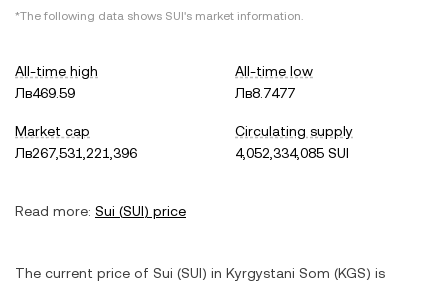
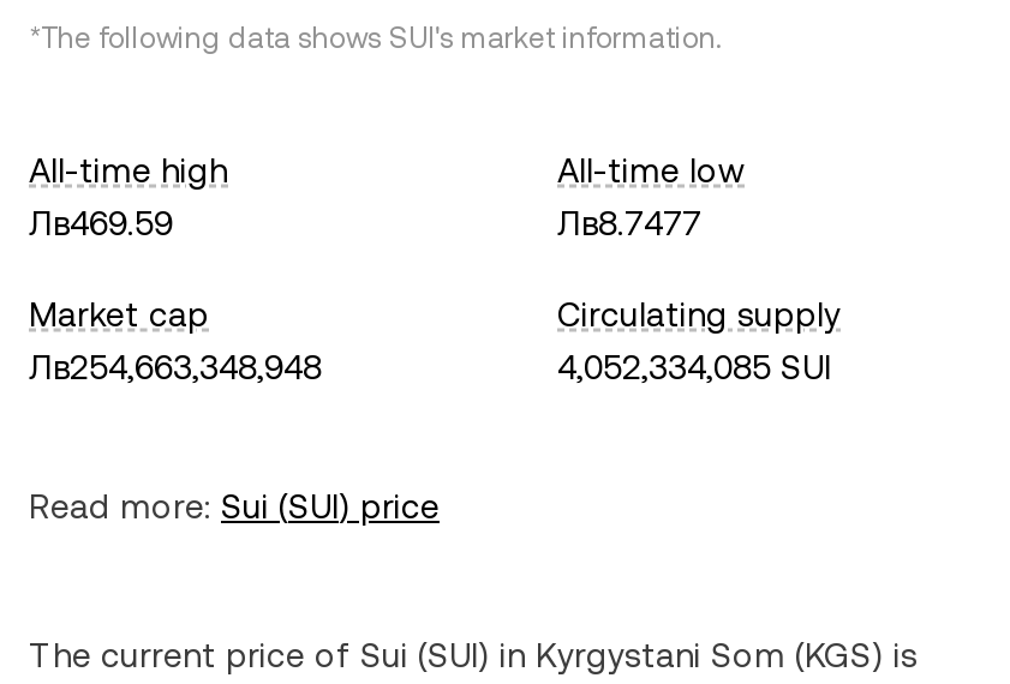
[15,145,137,161] Лв267,531,221,396 -> [29,348,322,386] Лв254,663,348,948

